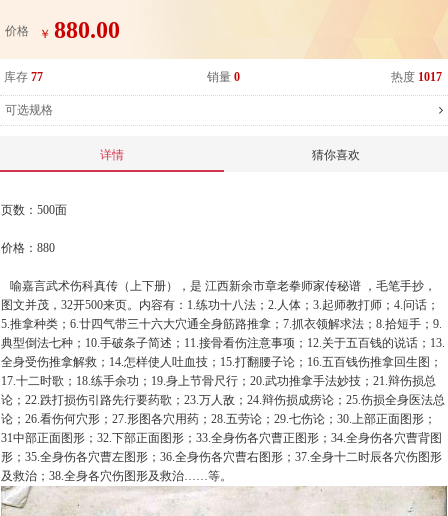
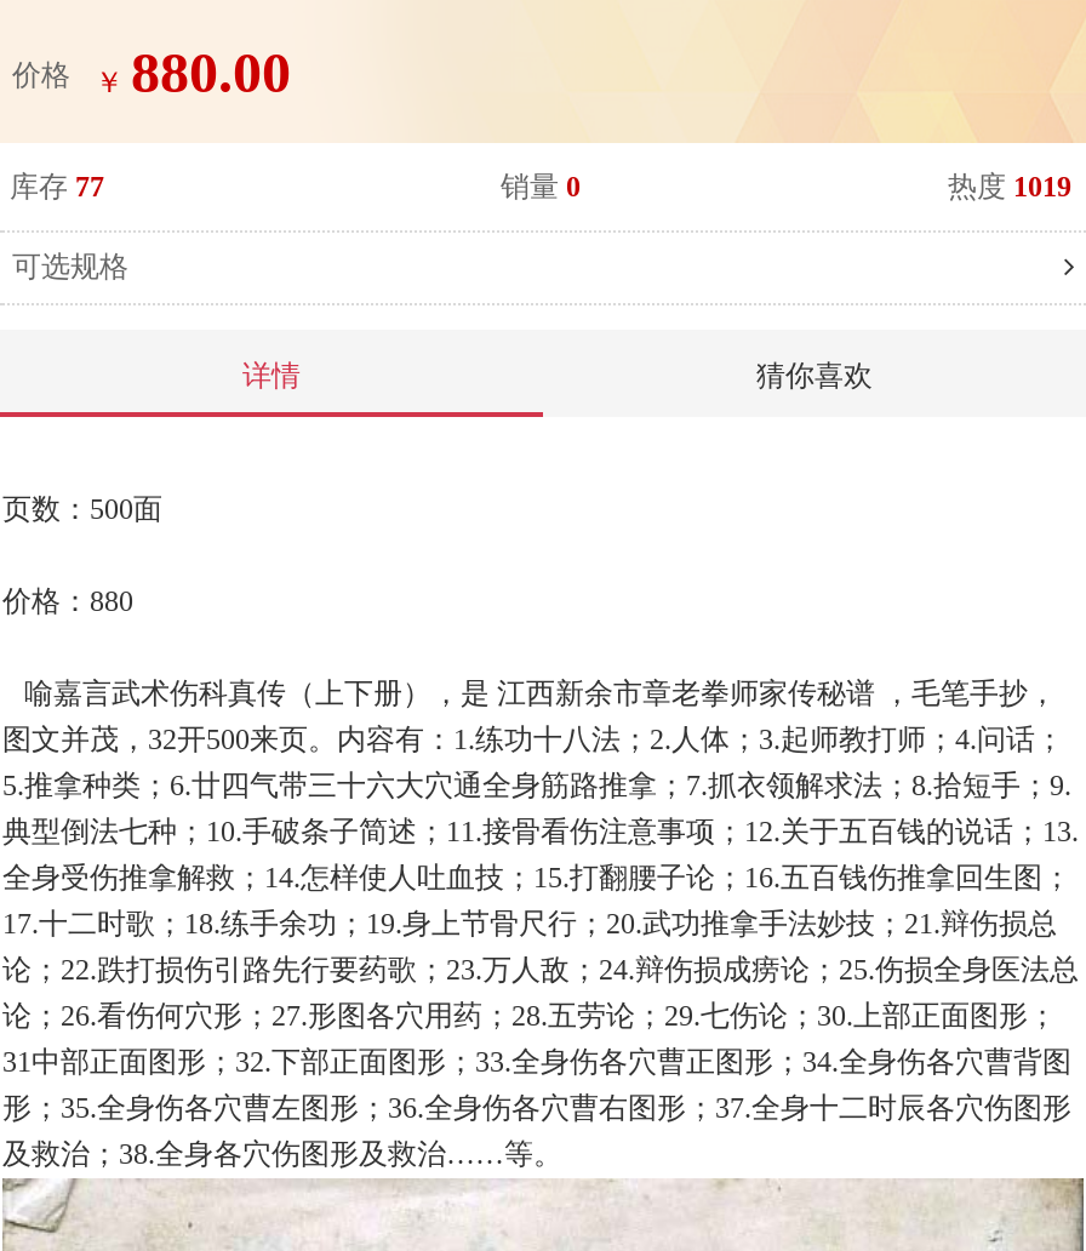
[391,70,442,84] 热度 1017 -> [948,170,1071,204] 热度 1019

